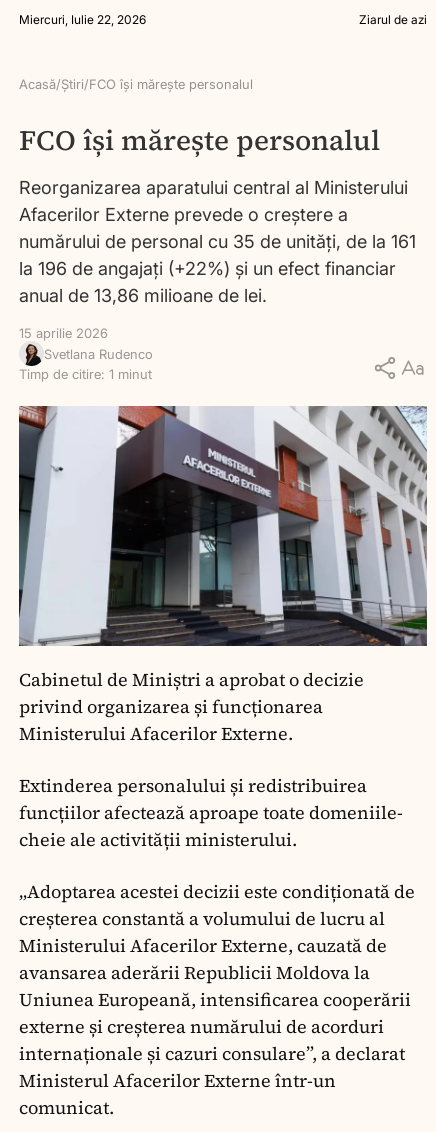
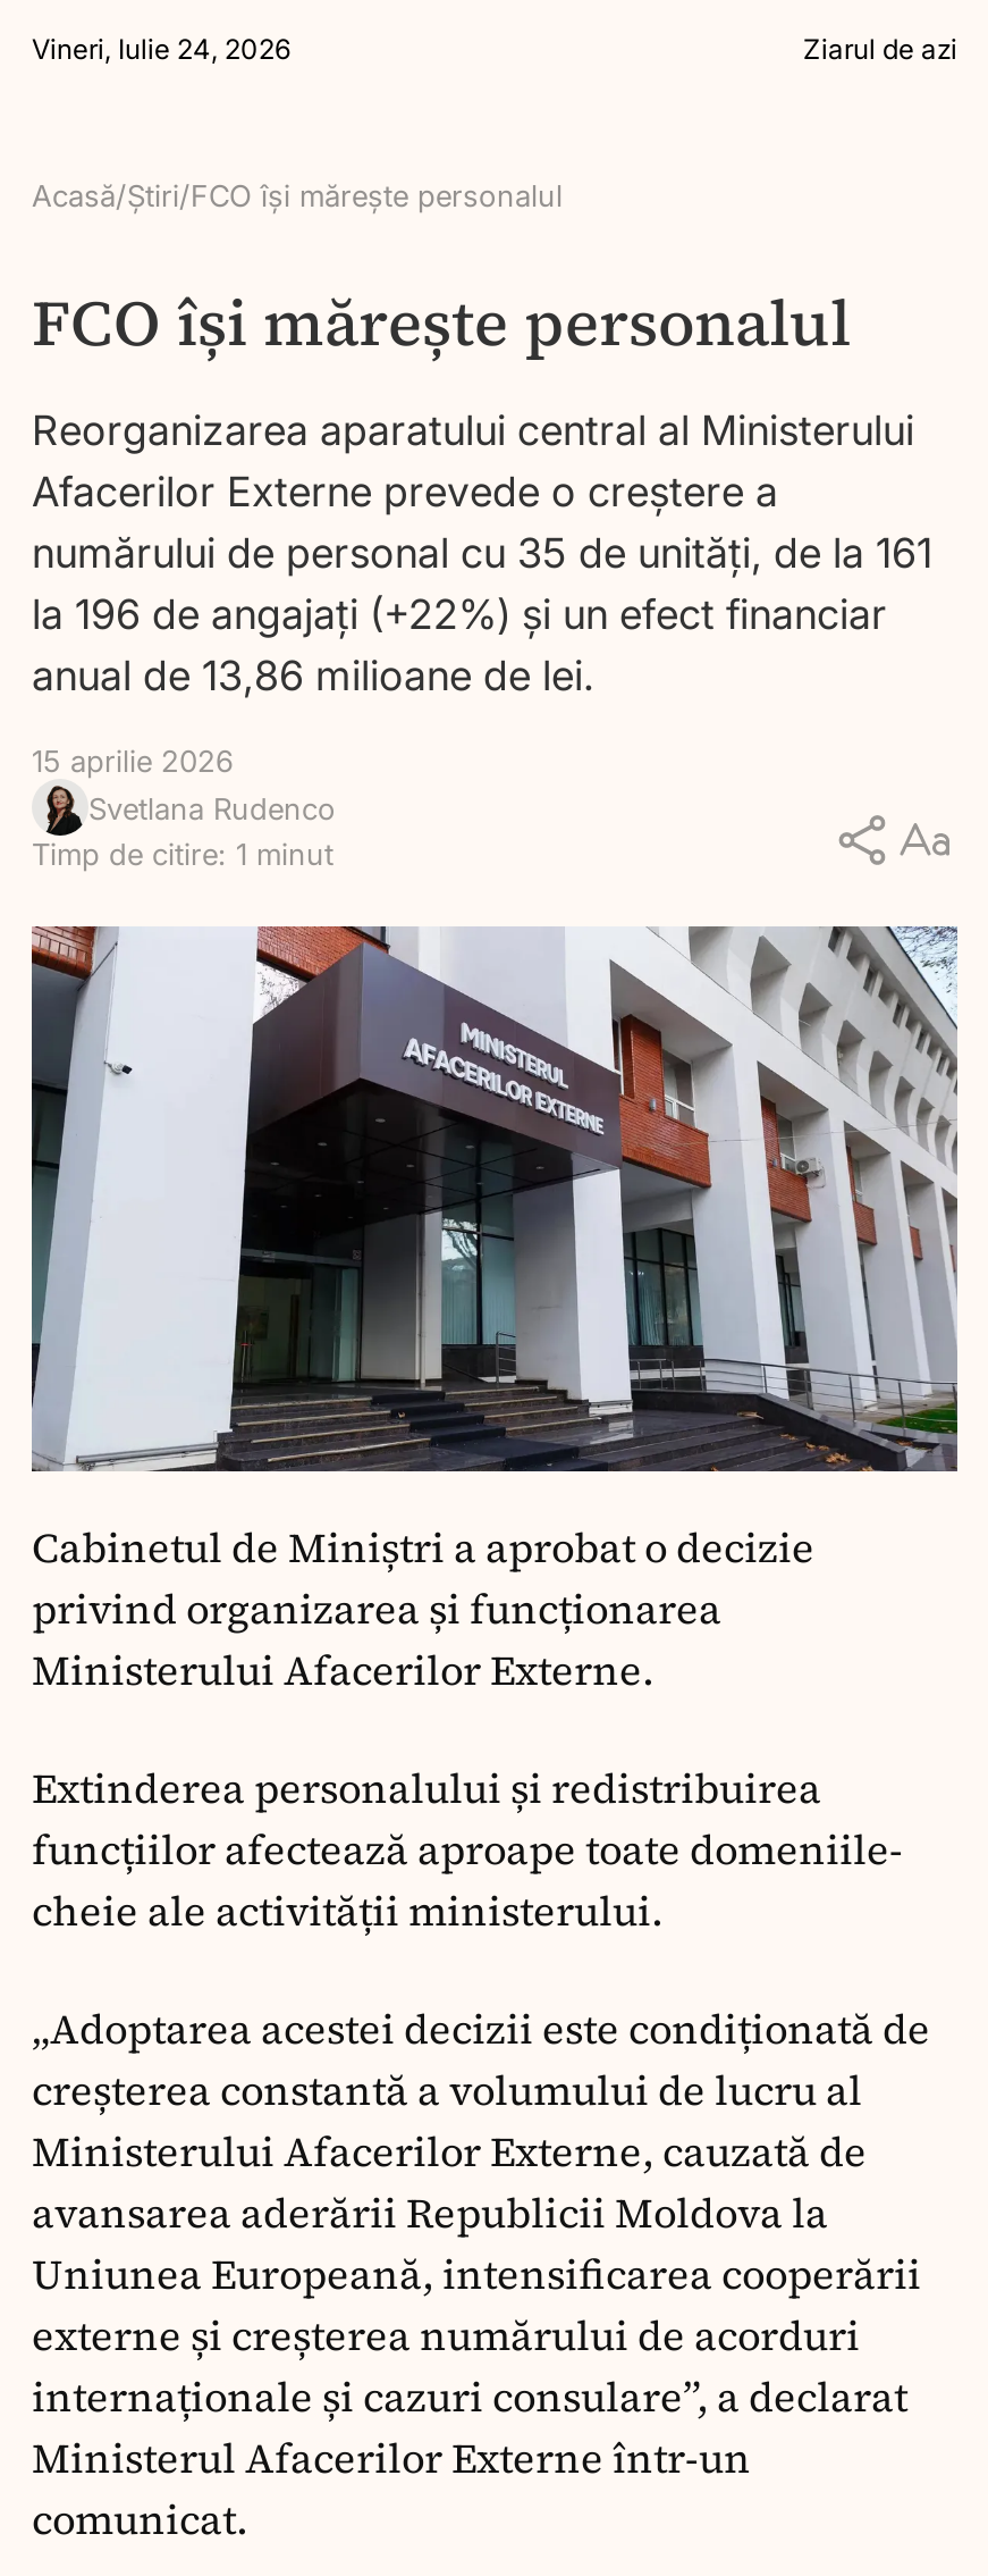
[19,12,146,27] Miercuri, Iulie 22, 2026 -> [32,32,290,66] Vineri, Iulie 24, 2026

